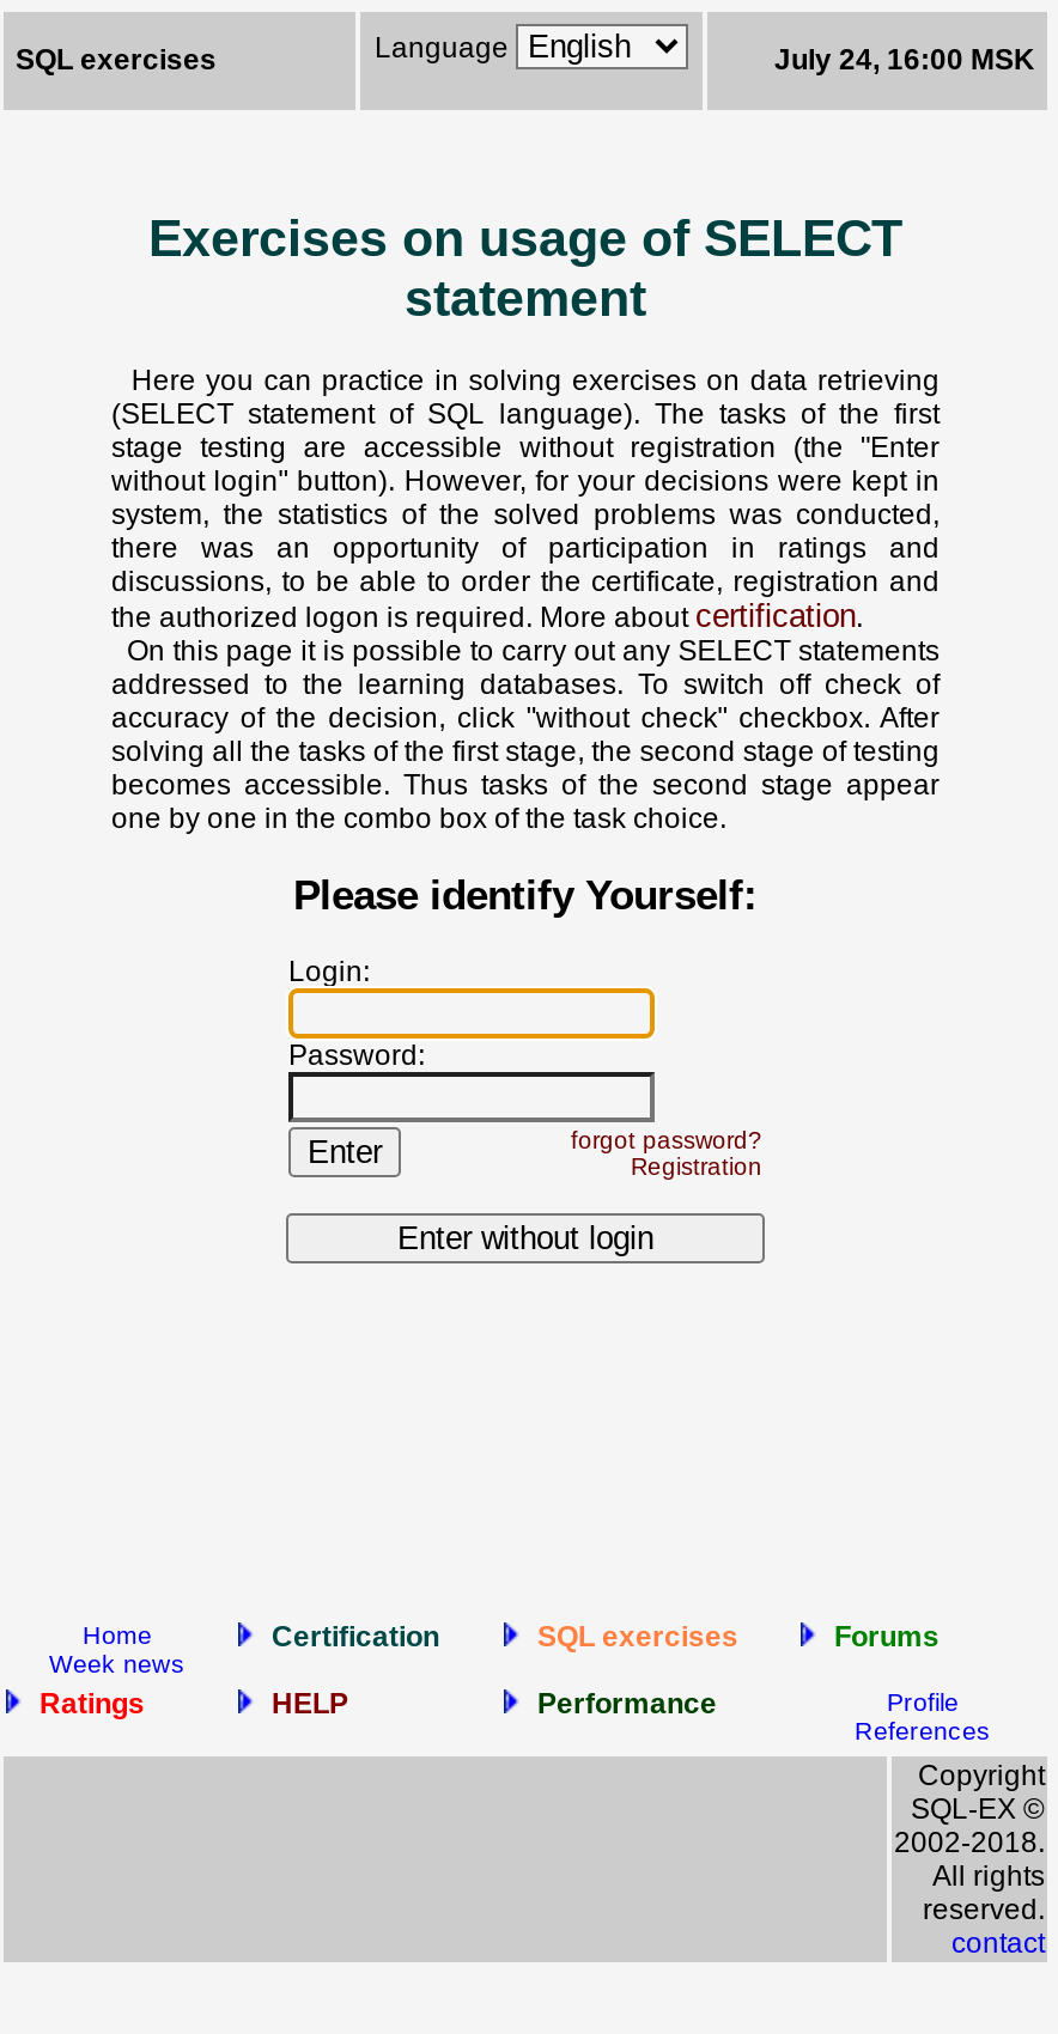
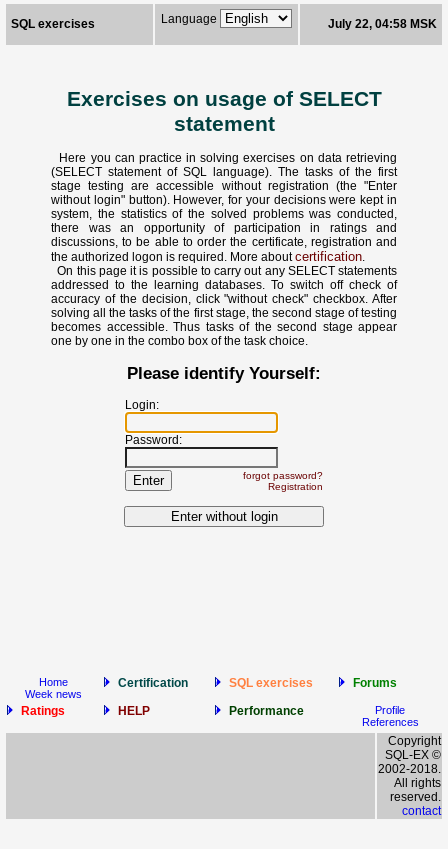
[774,43,1035,77] July 24, 16:00 MSK -> [328,17,437,31] July 22, 04:58 MSK

